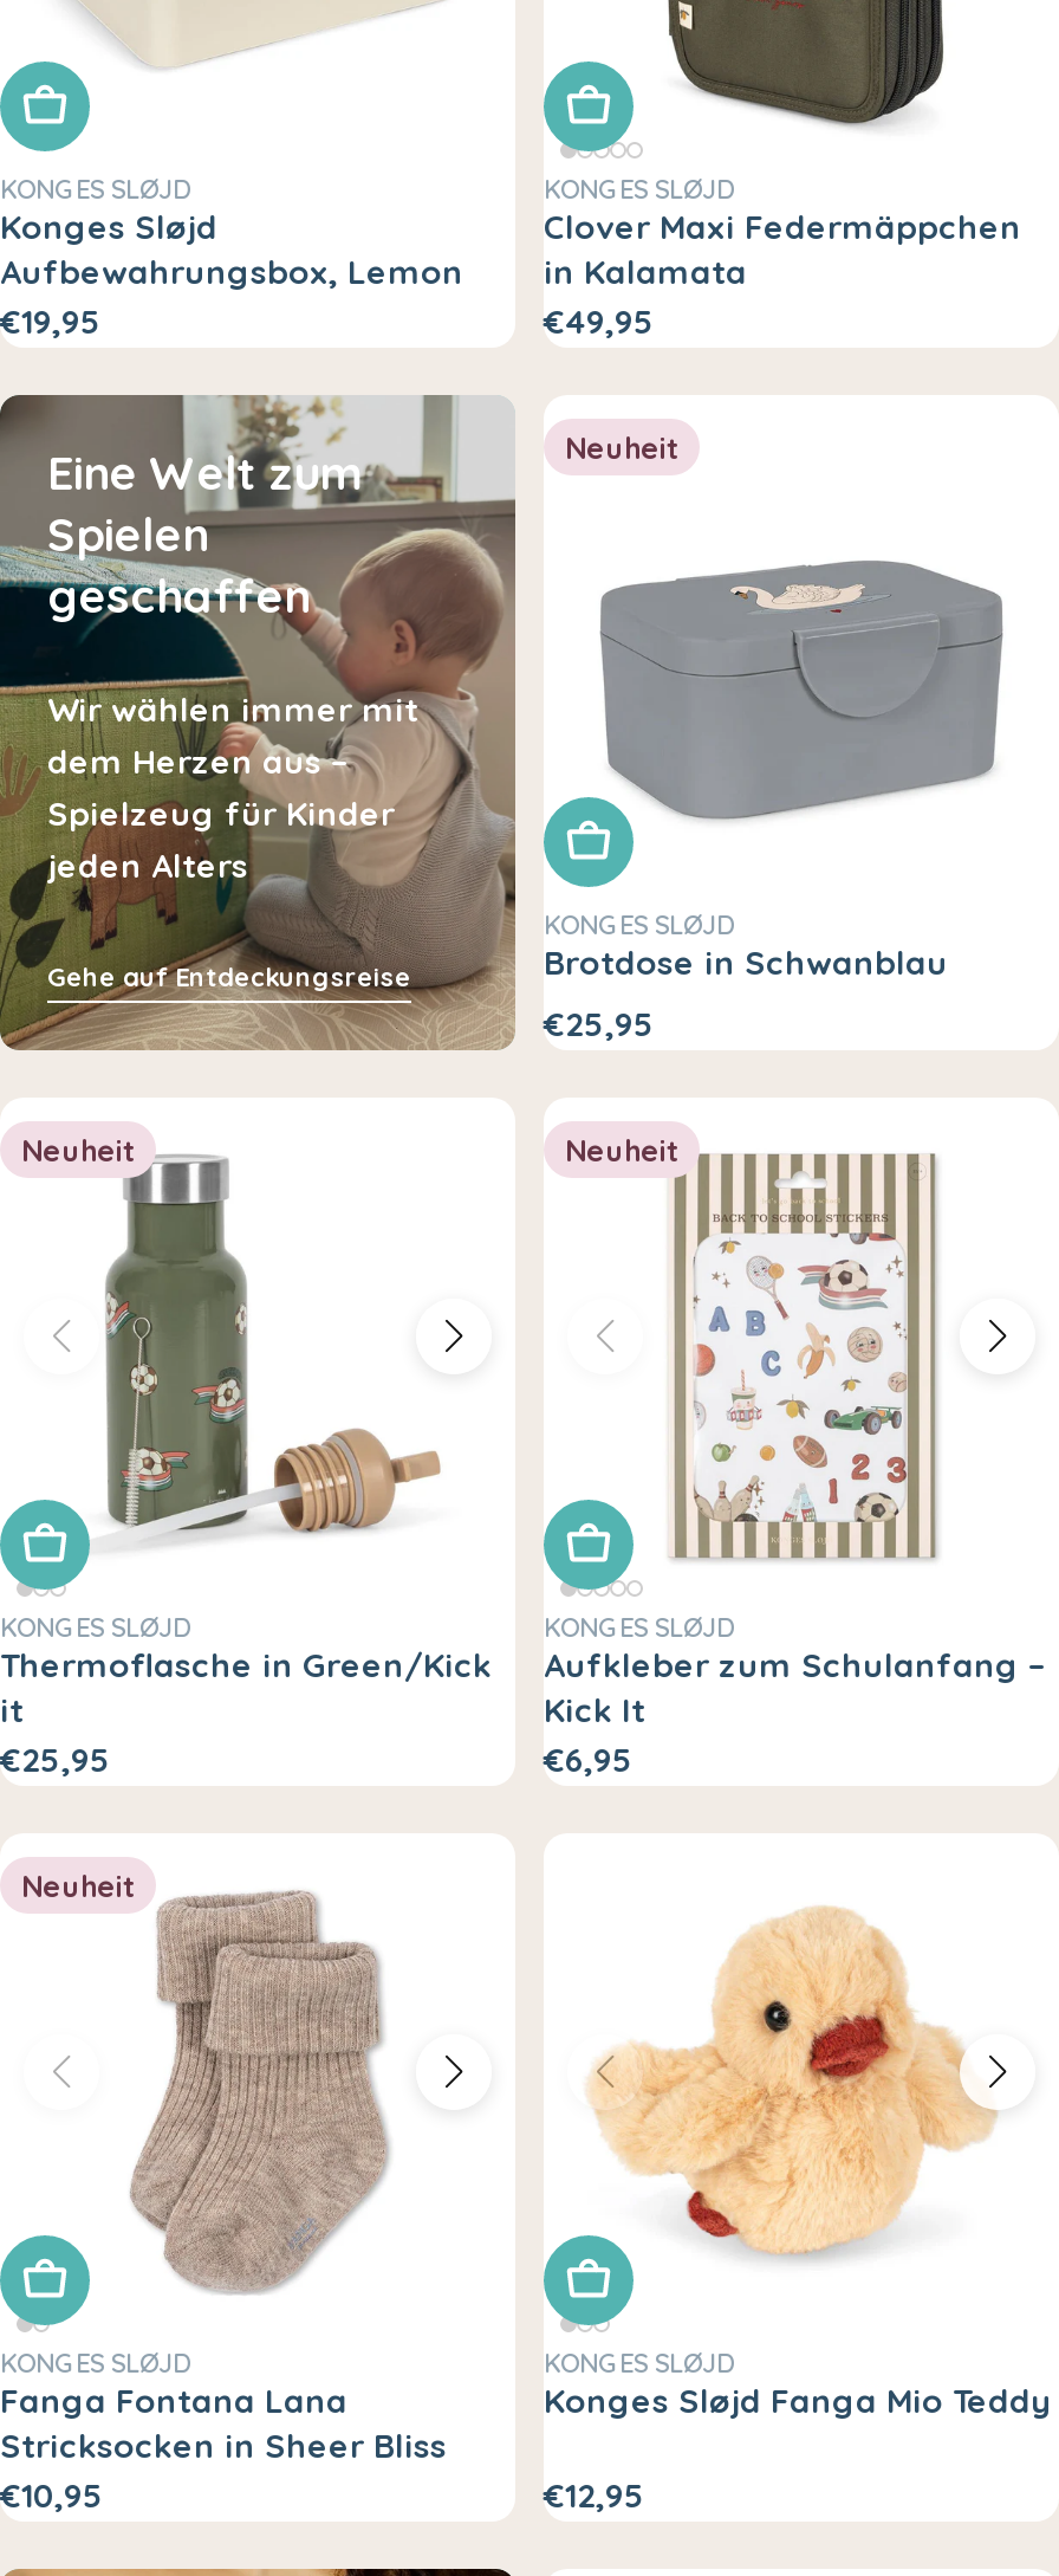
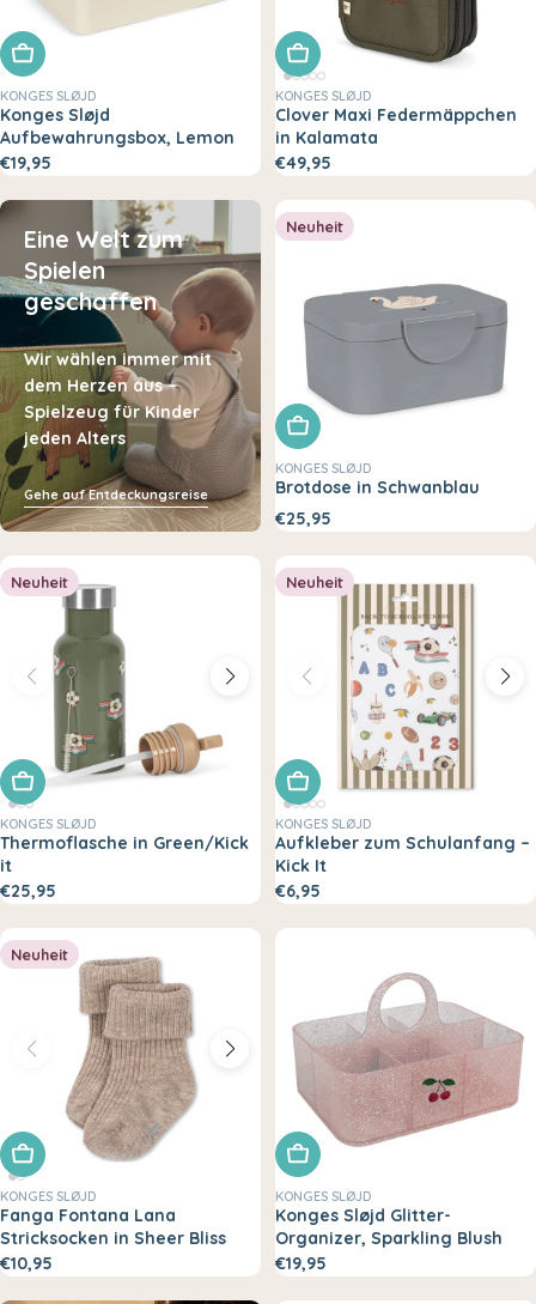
[579,1904,1033,2252] [image] -> [292,965,524,1140] [image]
[544,2379,1052,2516] Konges Sløjd Fanga Mio Teddy | €12,95 -> [275,1204,502,1274] Konges Sløjd Glitter- | Organizer, Sparkling Blush | €19,95

